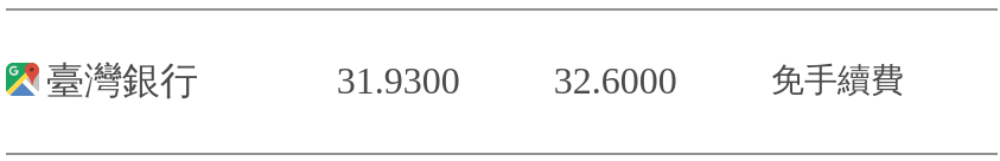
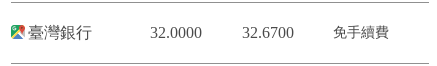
[336,60,460,101] 31.9300 -> [150,24,202,41] 32.0000
[554,60,677,101] 32.6000 -> [242,24,294,41] 32.6700

